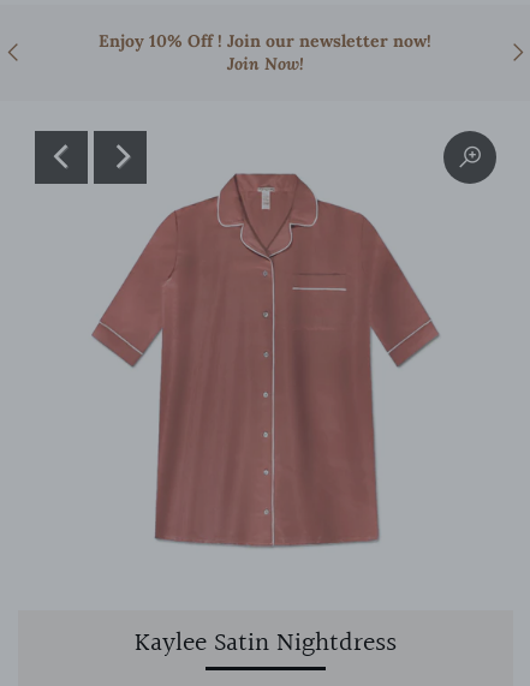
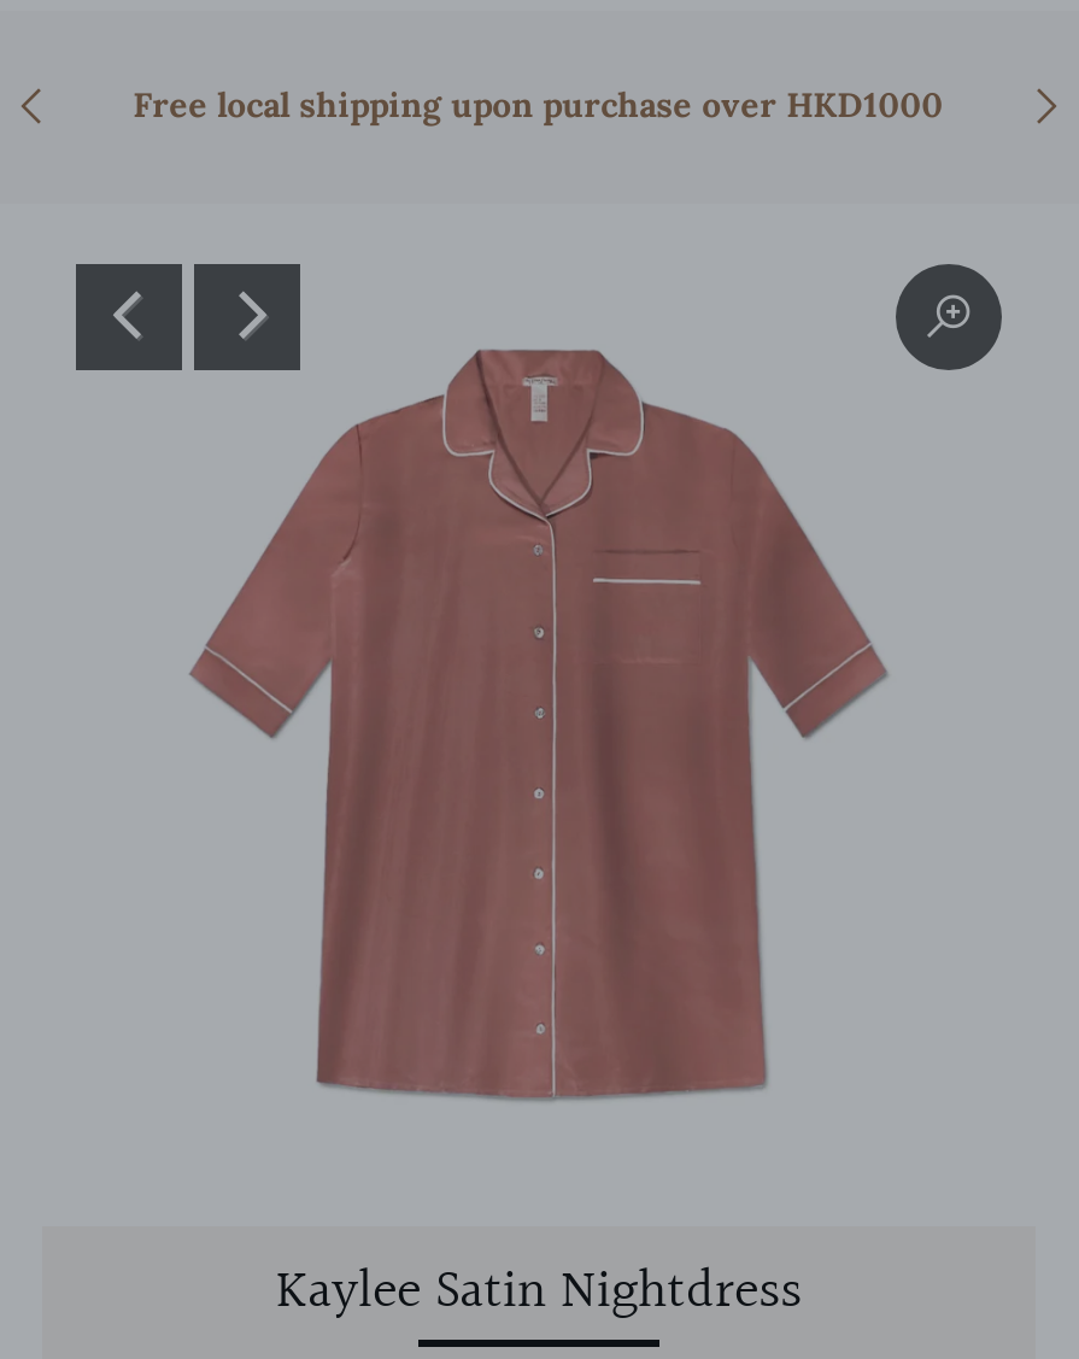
[99,30,432,75] Enjoy 10% Off ! Join our newsletter now! | Join Now! -> [133,84,943,127] Free local shipping upon purchase over HKD1000

